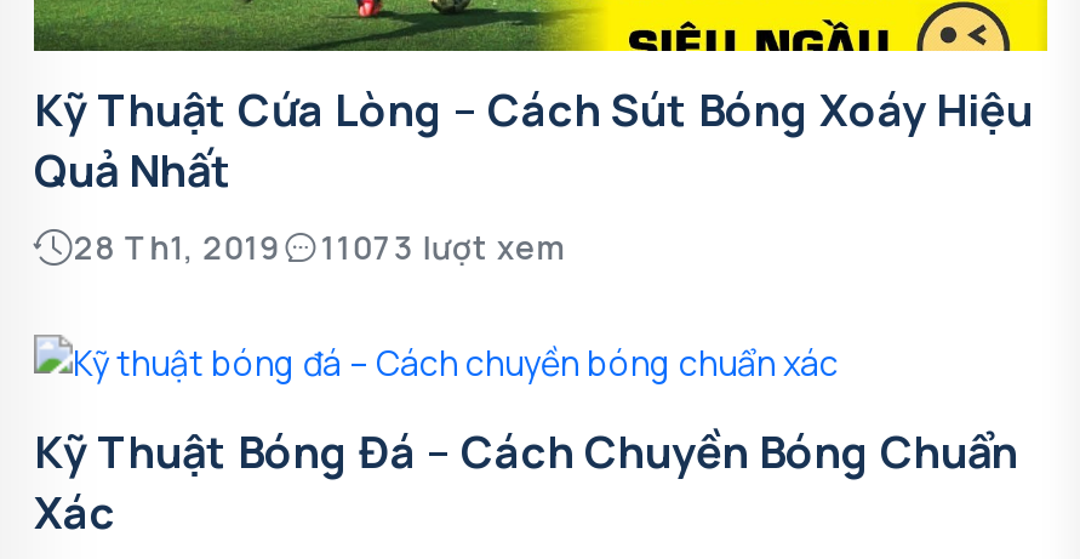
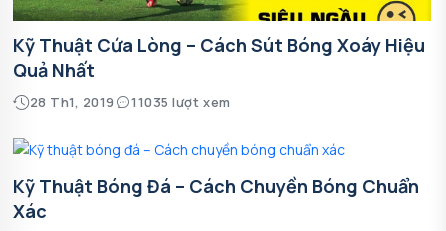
[74,227,564,270] 28 Th1, 2019 11073 lượt xem -> [29,93,231,111] 28 Th1, 2019 11035 lượt xem

